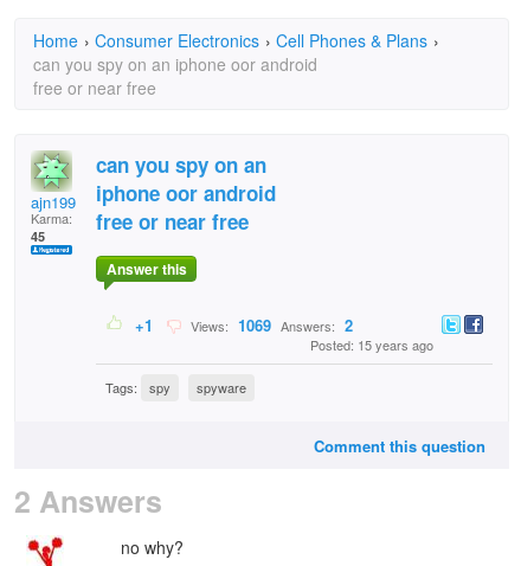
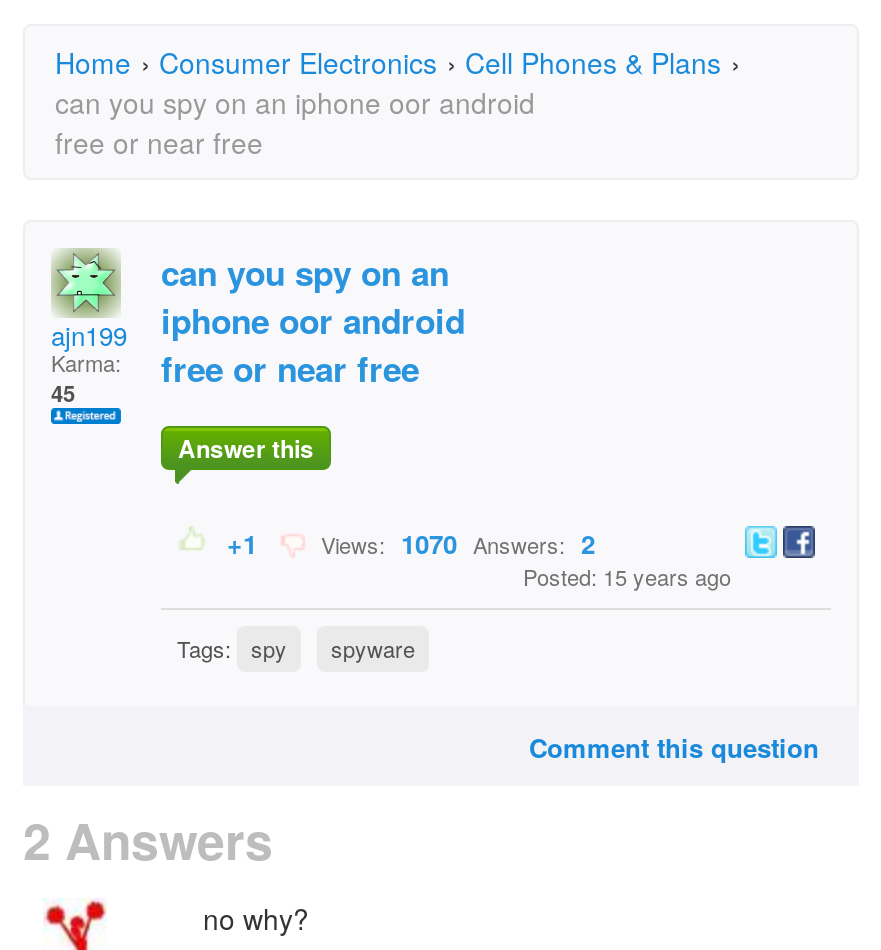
[184,314,353,336] Views: 1069 Answers: 2 -> [309,524,595,562] Views: 1070 Answers: 2

